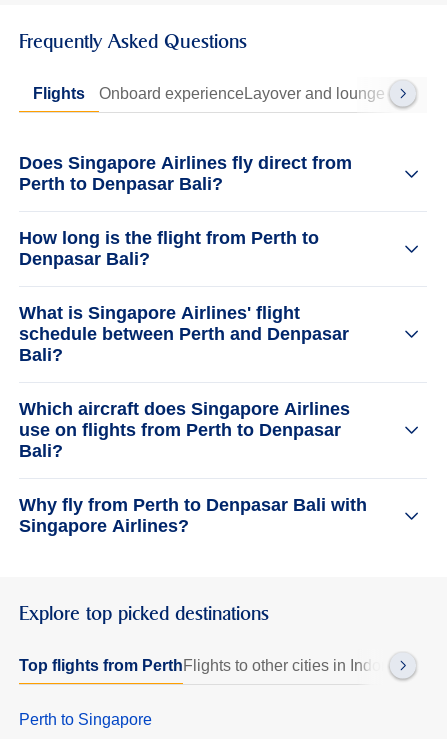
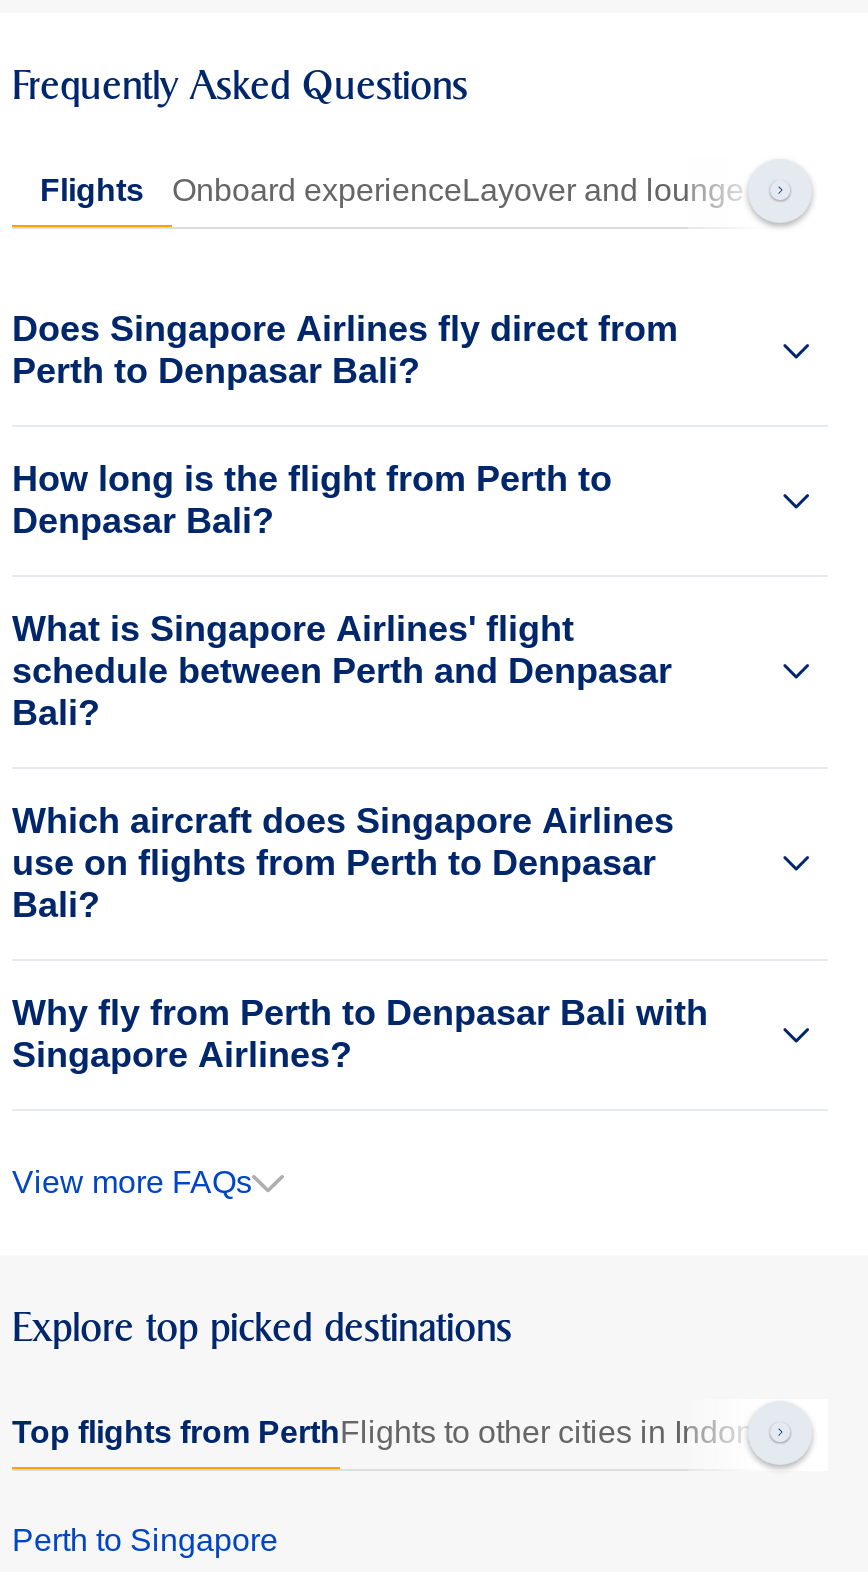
none -> [12,1165,252,1199] View more FAQs

